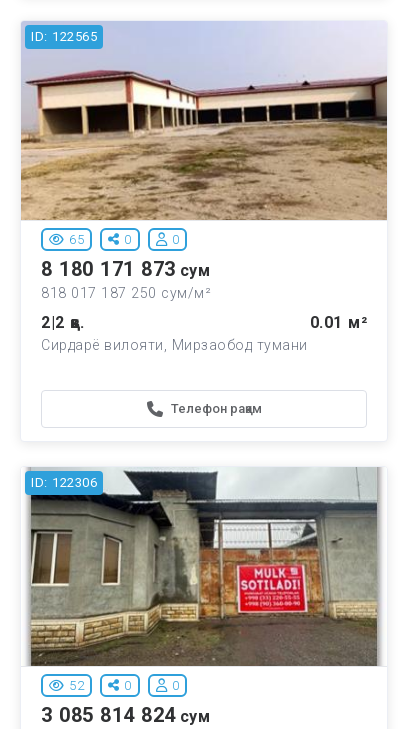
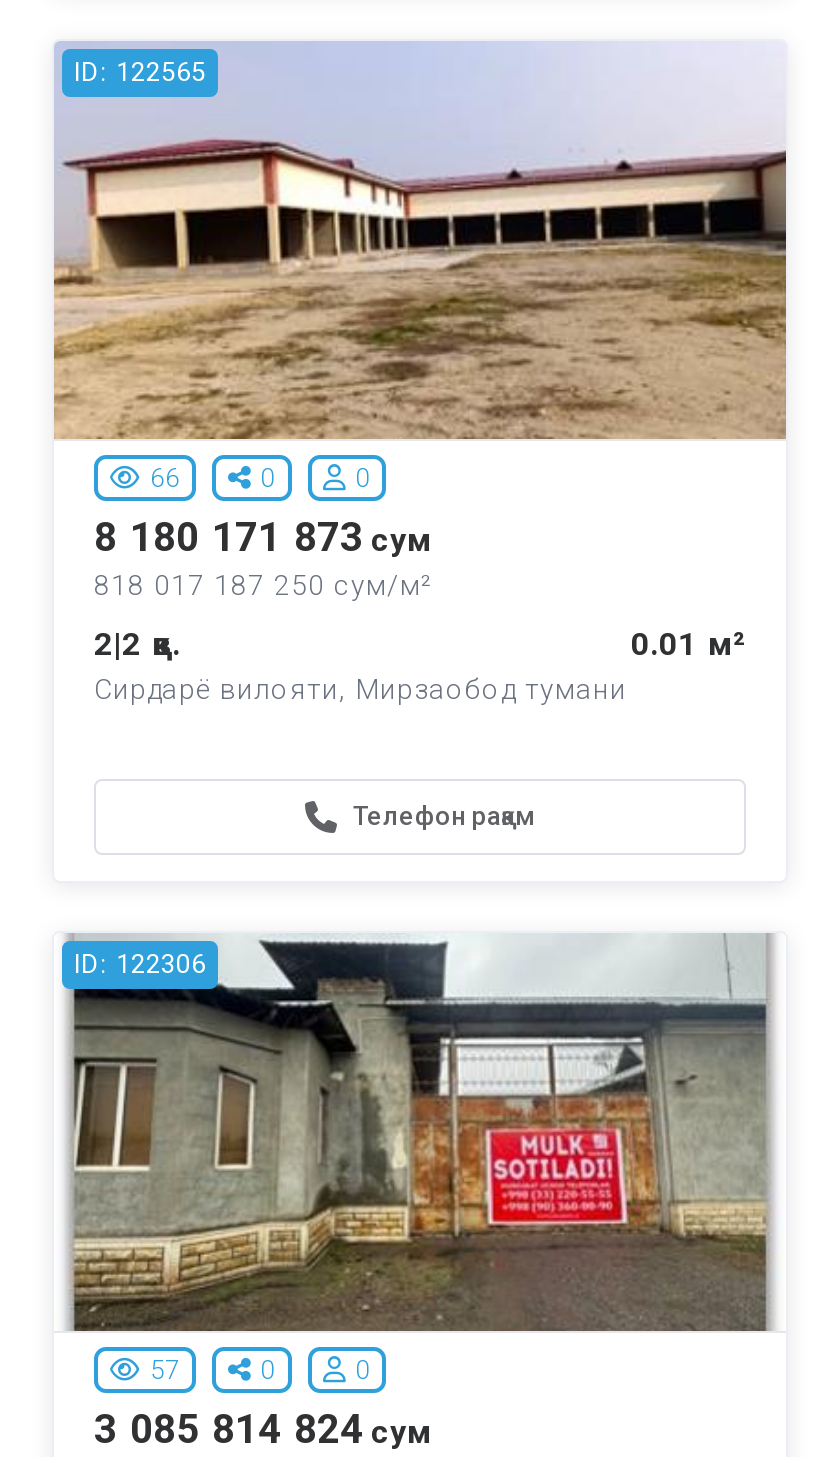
[64,232,84,247] 65 -> [141,463,180,493] 66
[64,678,84,693] 52 -> [141,1355,180,1385] 57

